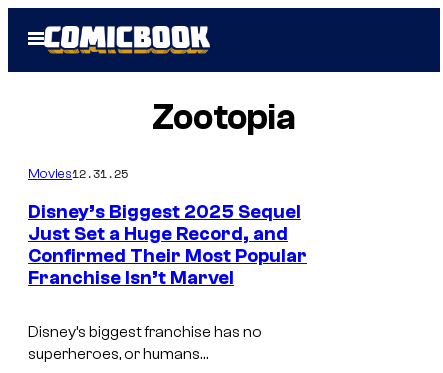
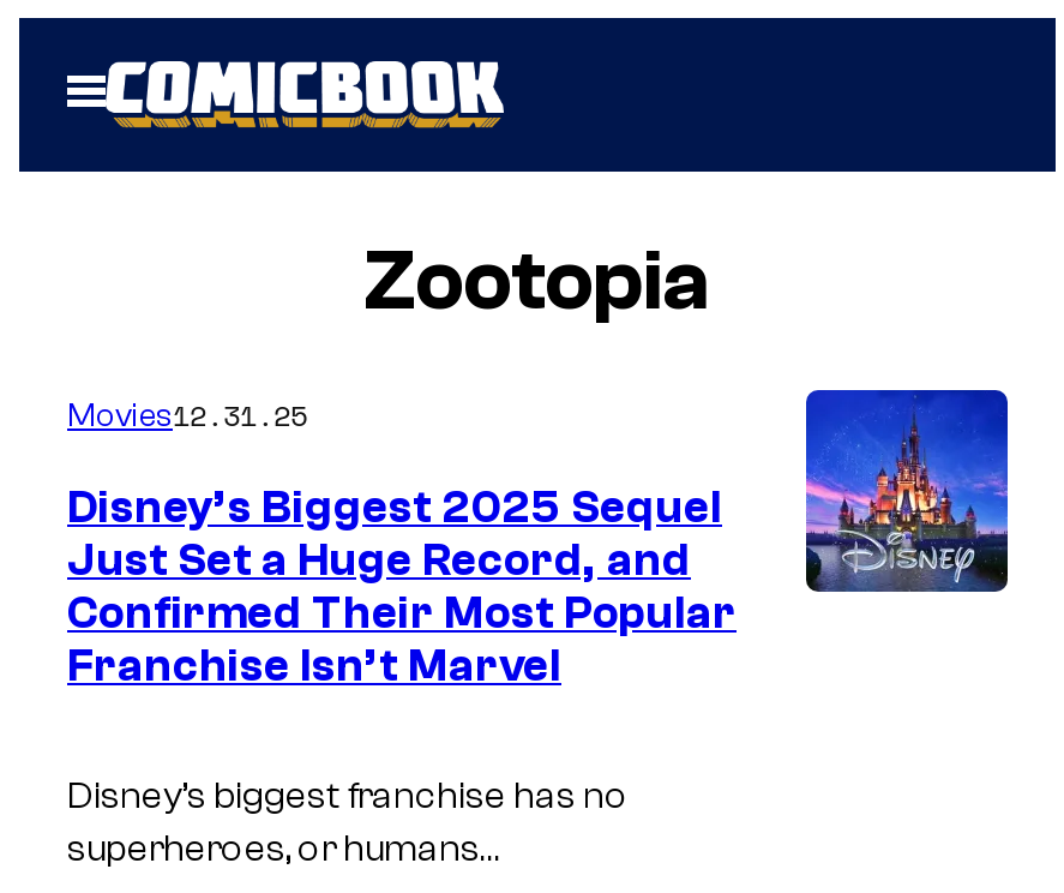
none -> [804,388,1010,594] [image]

